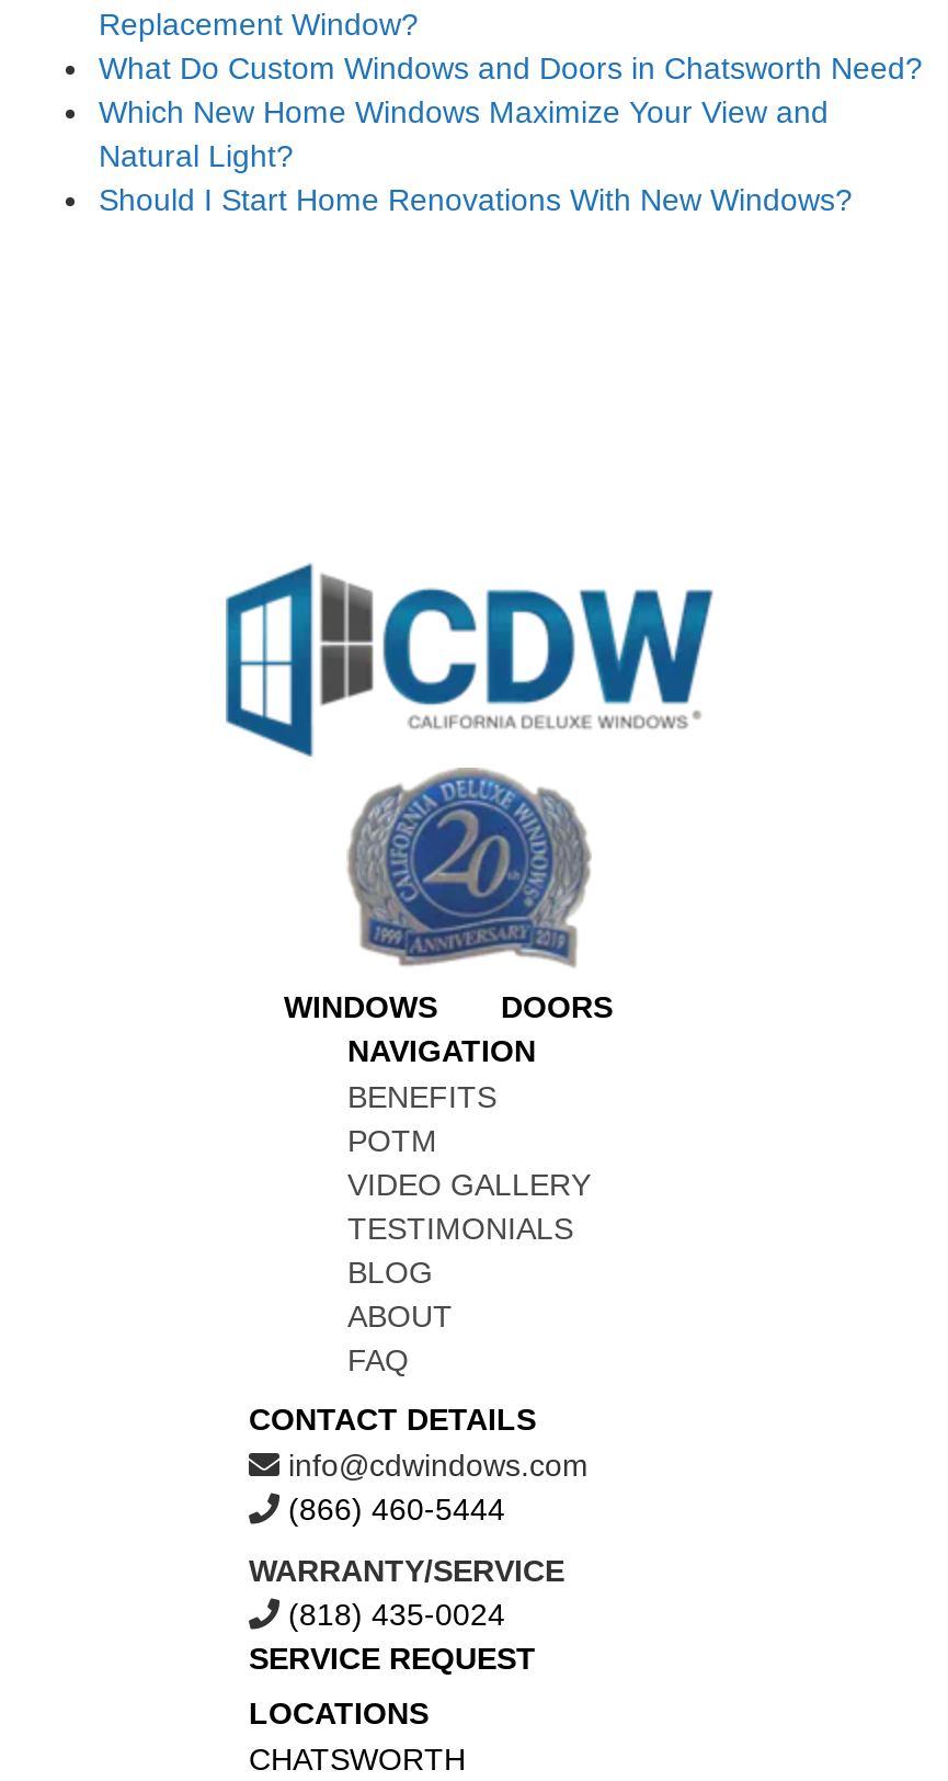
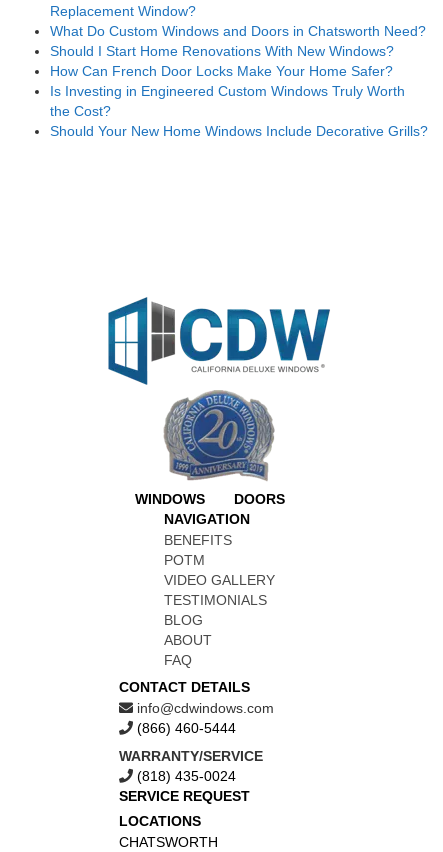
[99,94,829,173] Which New Home Windows Maximize Your View and | Natural Light? -> none
moved [99,182,853,217] -> [50,43,394,59]: Should I Start Home Renovations With New Windows?
none -> [50,63,428,139] How Can French Door Locks Make Your Home Safer? | Is Investing in Engineered Custom Windows Truly Worth | the Cost? | Should Your New Home Windows Include Decorative Grills?

